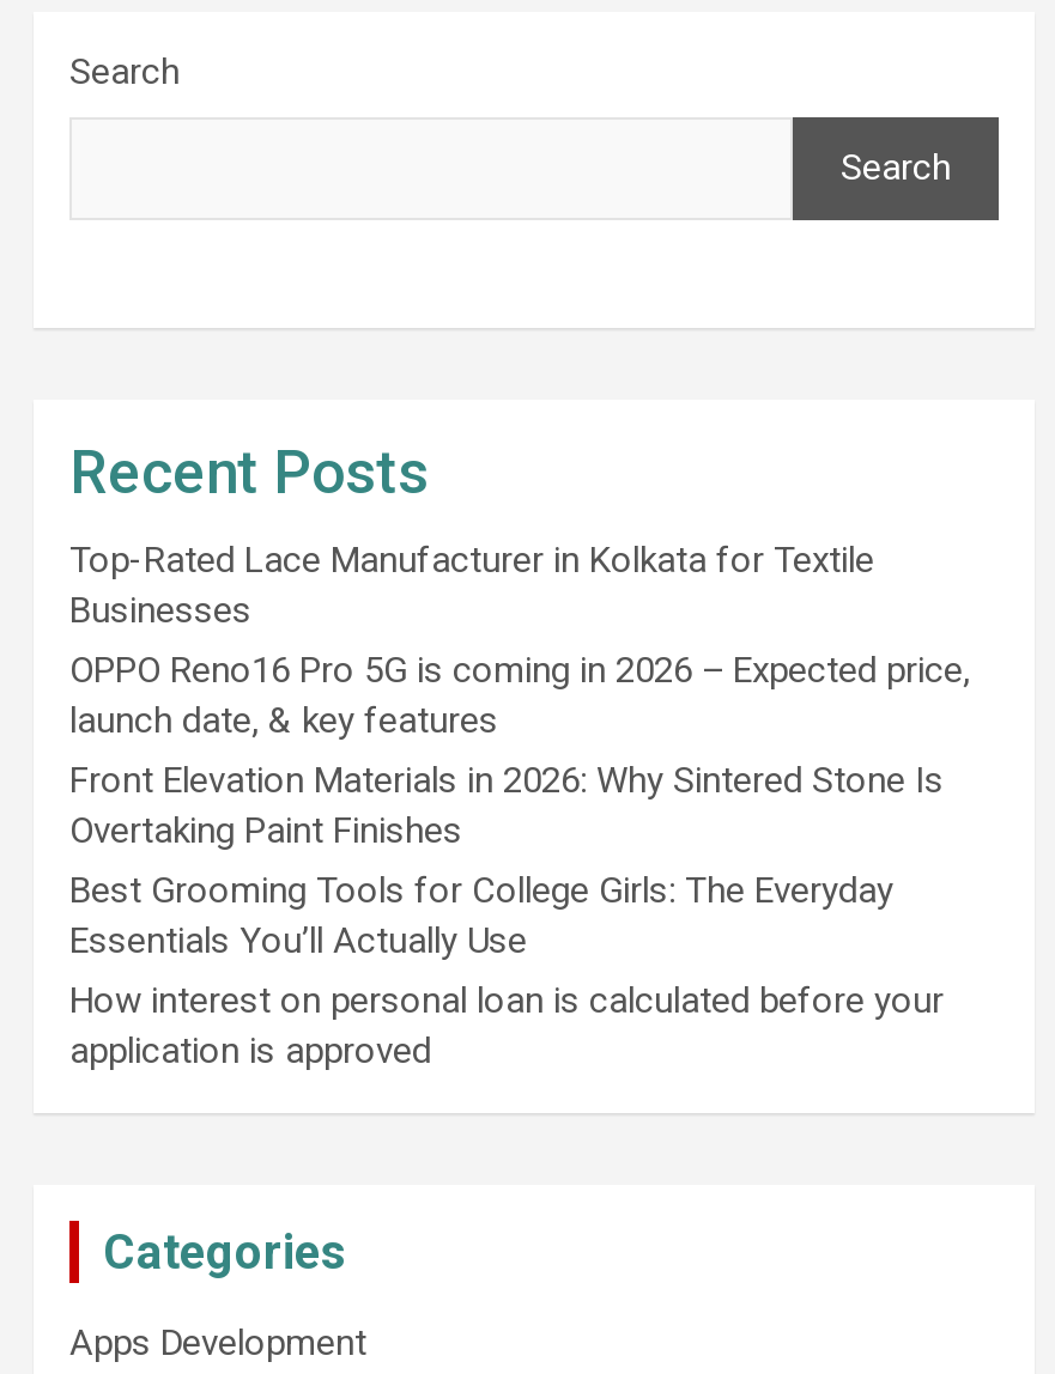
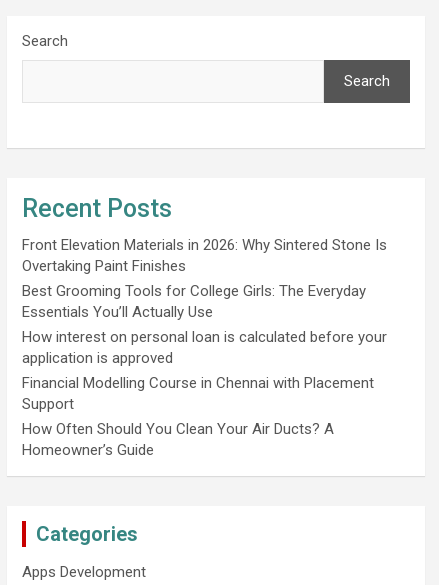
[69,538,970,741] Top-Rated Lace Manufacturer in Kolkata for Textile | Businesses | OPPO Reno16 Pro 5G is coming in 2026 – Expected price, | launch date, & key features -> none
moved [69,758,944,1071] -> [22,236,387,367]: Front Elevation Materials in 2026: Why Sintered Stone Is | Overtaking Paint Finishes | Best Grooming Tools for College Girls: The Everyday | Essentials You’ll Actually Use | How interest on personal loan is calculated before your | application is approved
none -> [22,374,374,459] Financial Modelling Course in Chennai with Placement | Support | How Often Should You Clean Your Air Ducts? A | Homeowner’s Guide

